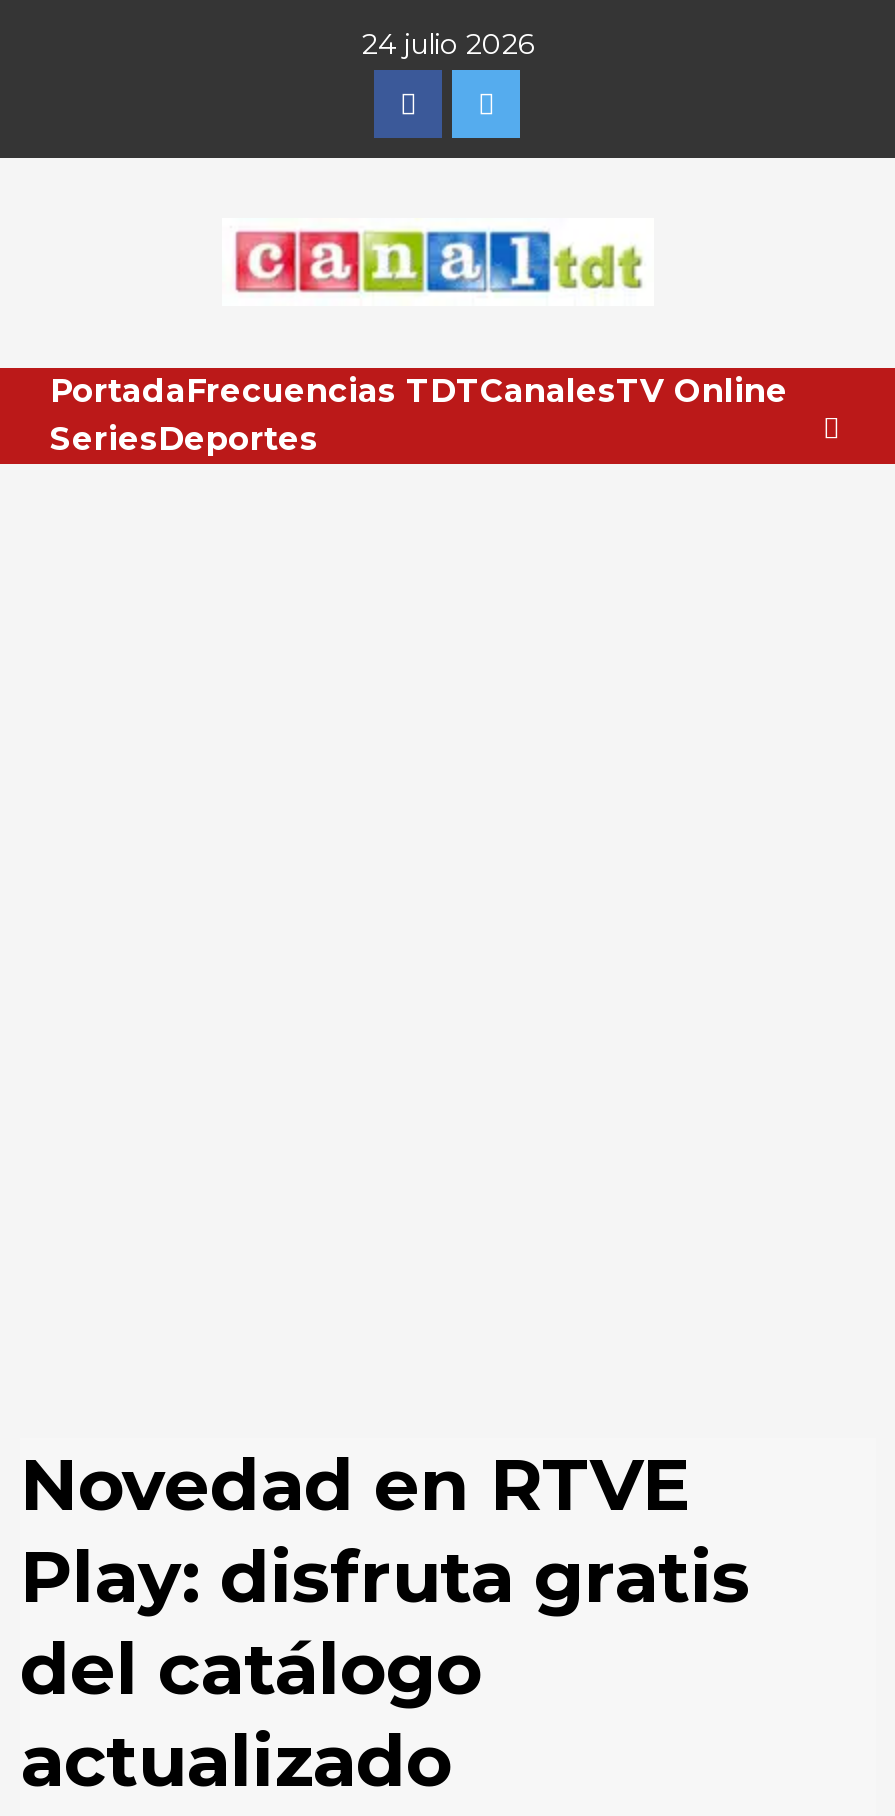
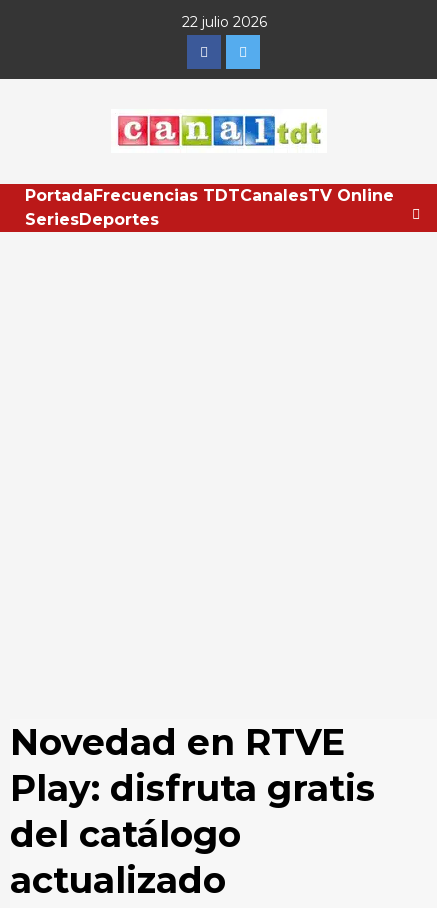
[362,26,534,62] 24 julio 2026 -> [181,13,266,31] 22 julio 2026

